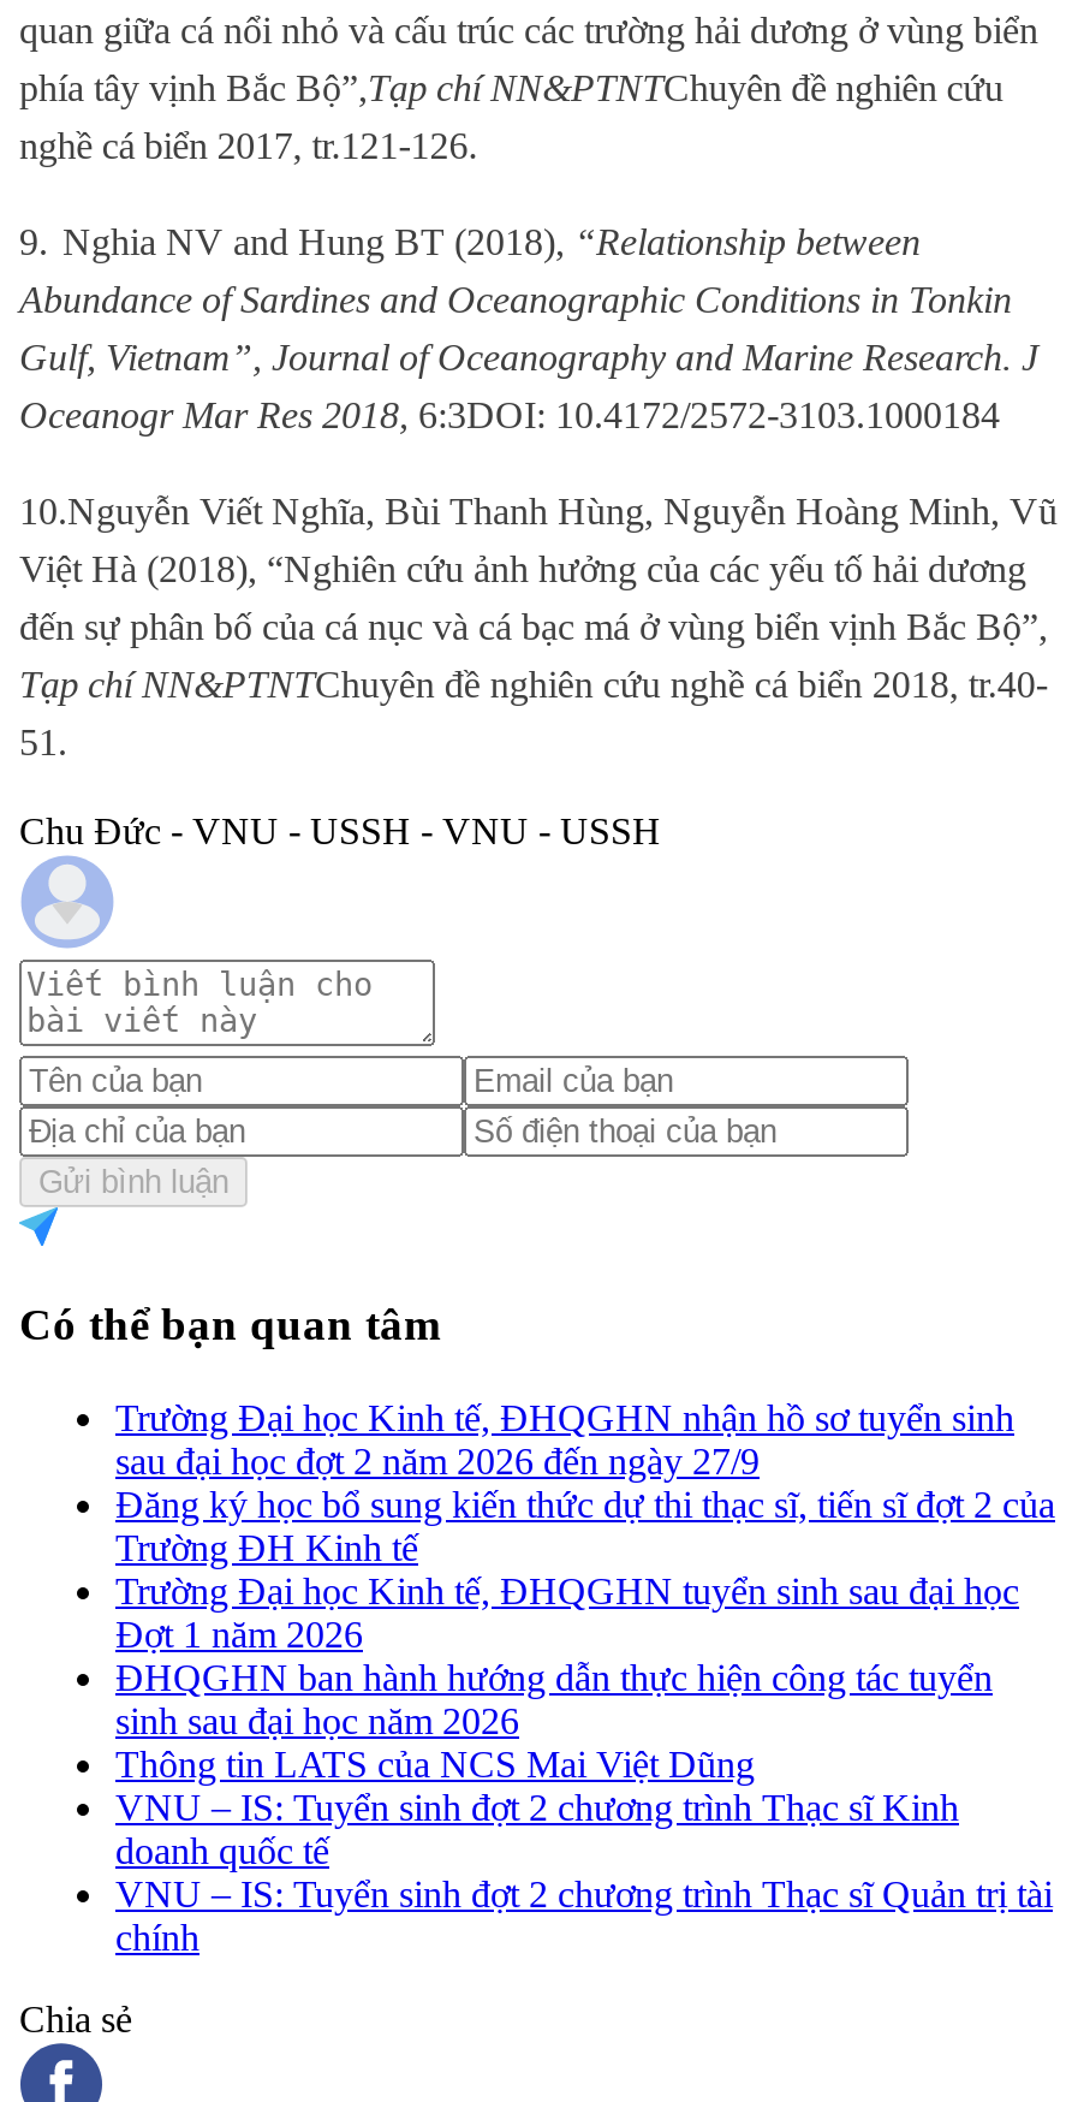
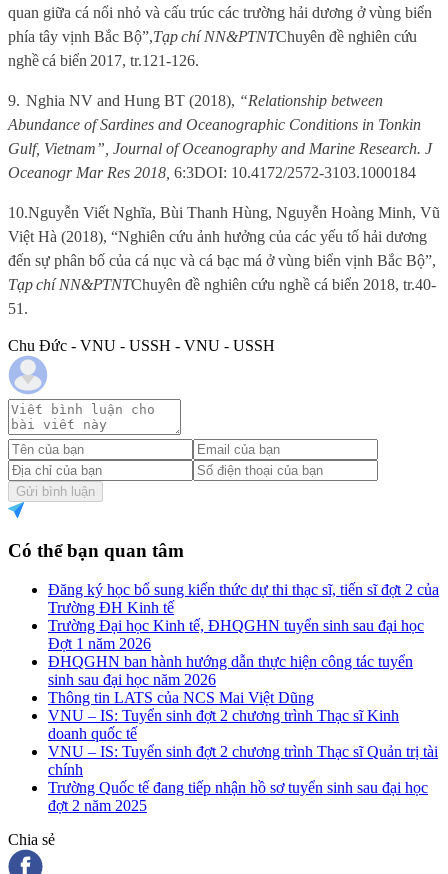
[115,1398,1014,1482] Trường Đại học Kinh tế, ĐHQGHN nhận hồ sơ tuyển sinh | sau đại học đợt 2 năm 2026 đến ngày 27/9 -> none
moved [115,1484,1055,1958] -> [48,581,439,778]: Đăng ký học bổ sung kiến thức dự thi thạc sĩ, tiến sĩ đợt 2 của | Trường ĐH Kinh tế | Trường Đại học Kinh tế, ĐHQGHN tuyển sinh sau đại học | ... | VNU – IS: Tuyển sinh đợt 2 chương trình Thạc sĩ Quản trị tài | chính
none -> [48,779,428,814] Trường Quốc tế đang tiếp nhận hồ sơ tuyển sinh sau đại học | đợt 2 năm 2025

